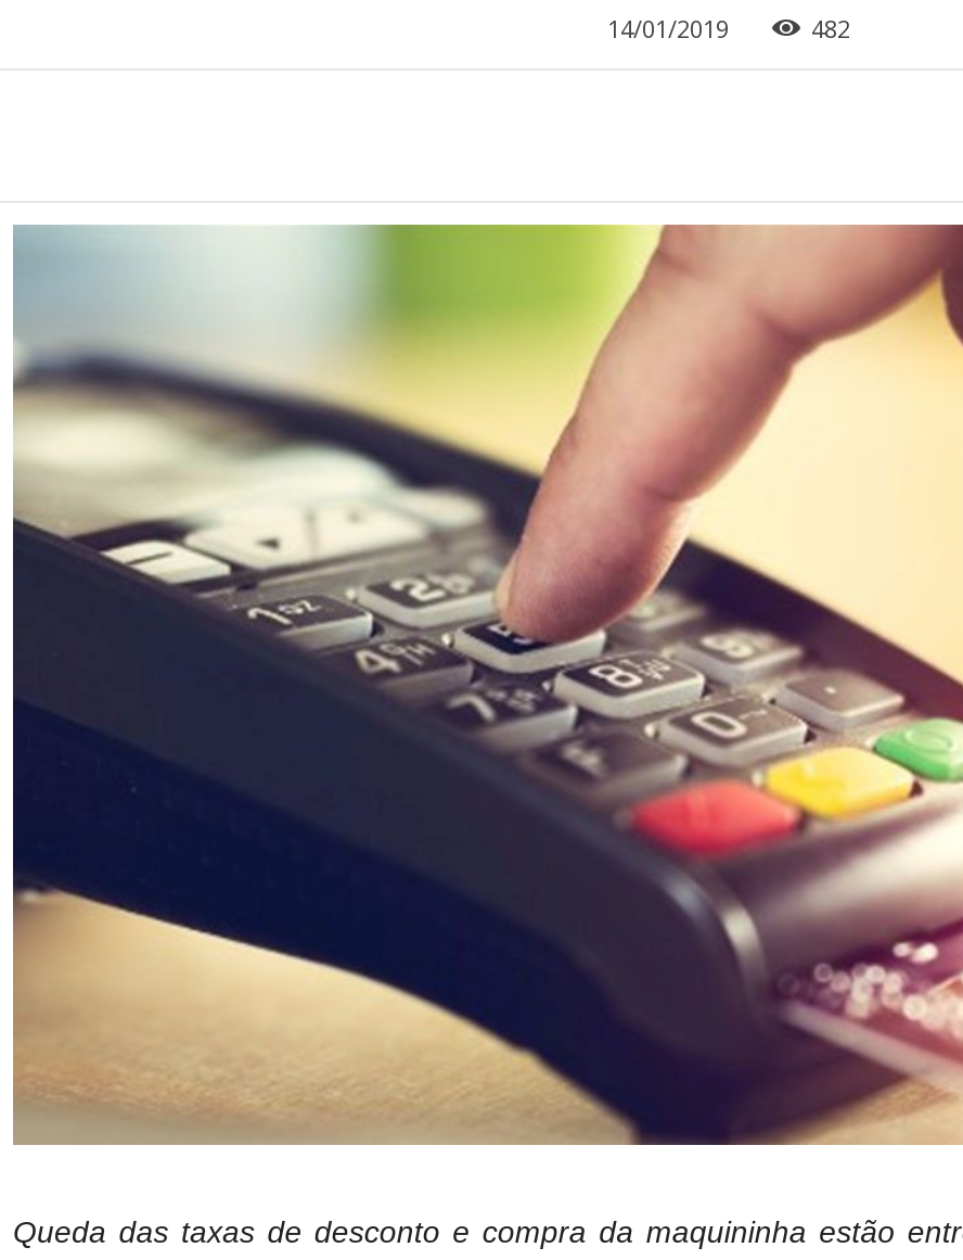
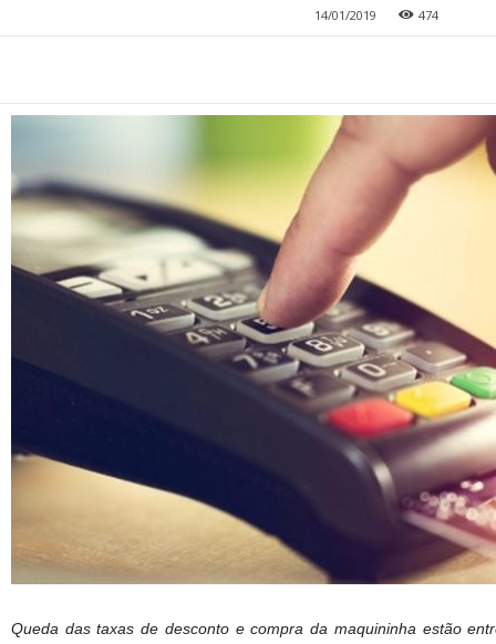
[811,12,850,44] 482 -> [418,7,438,23] 474

